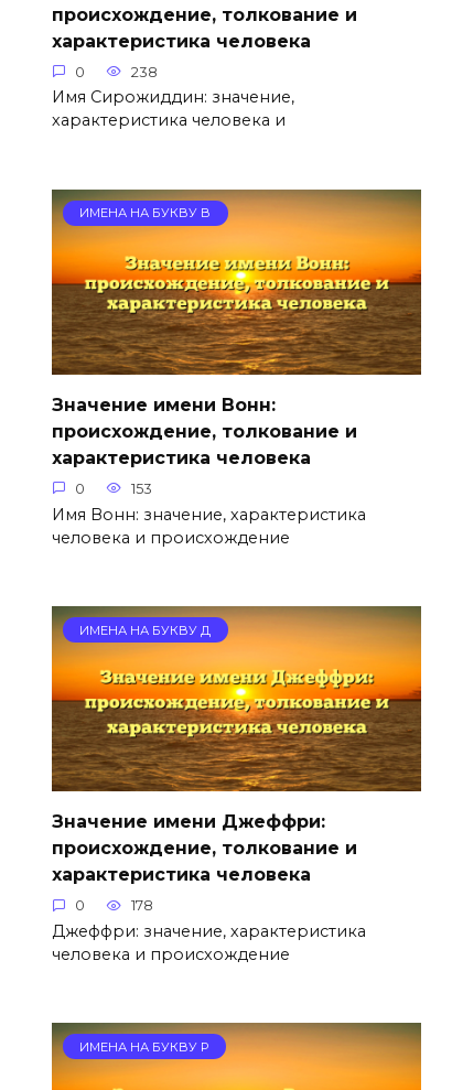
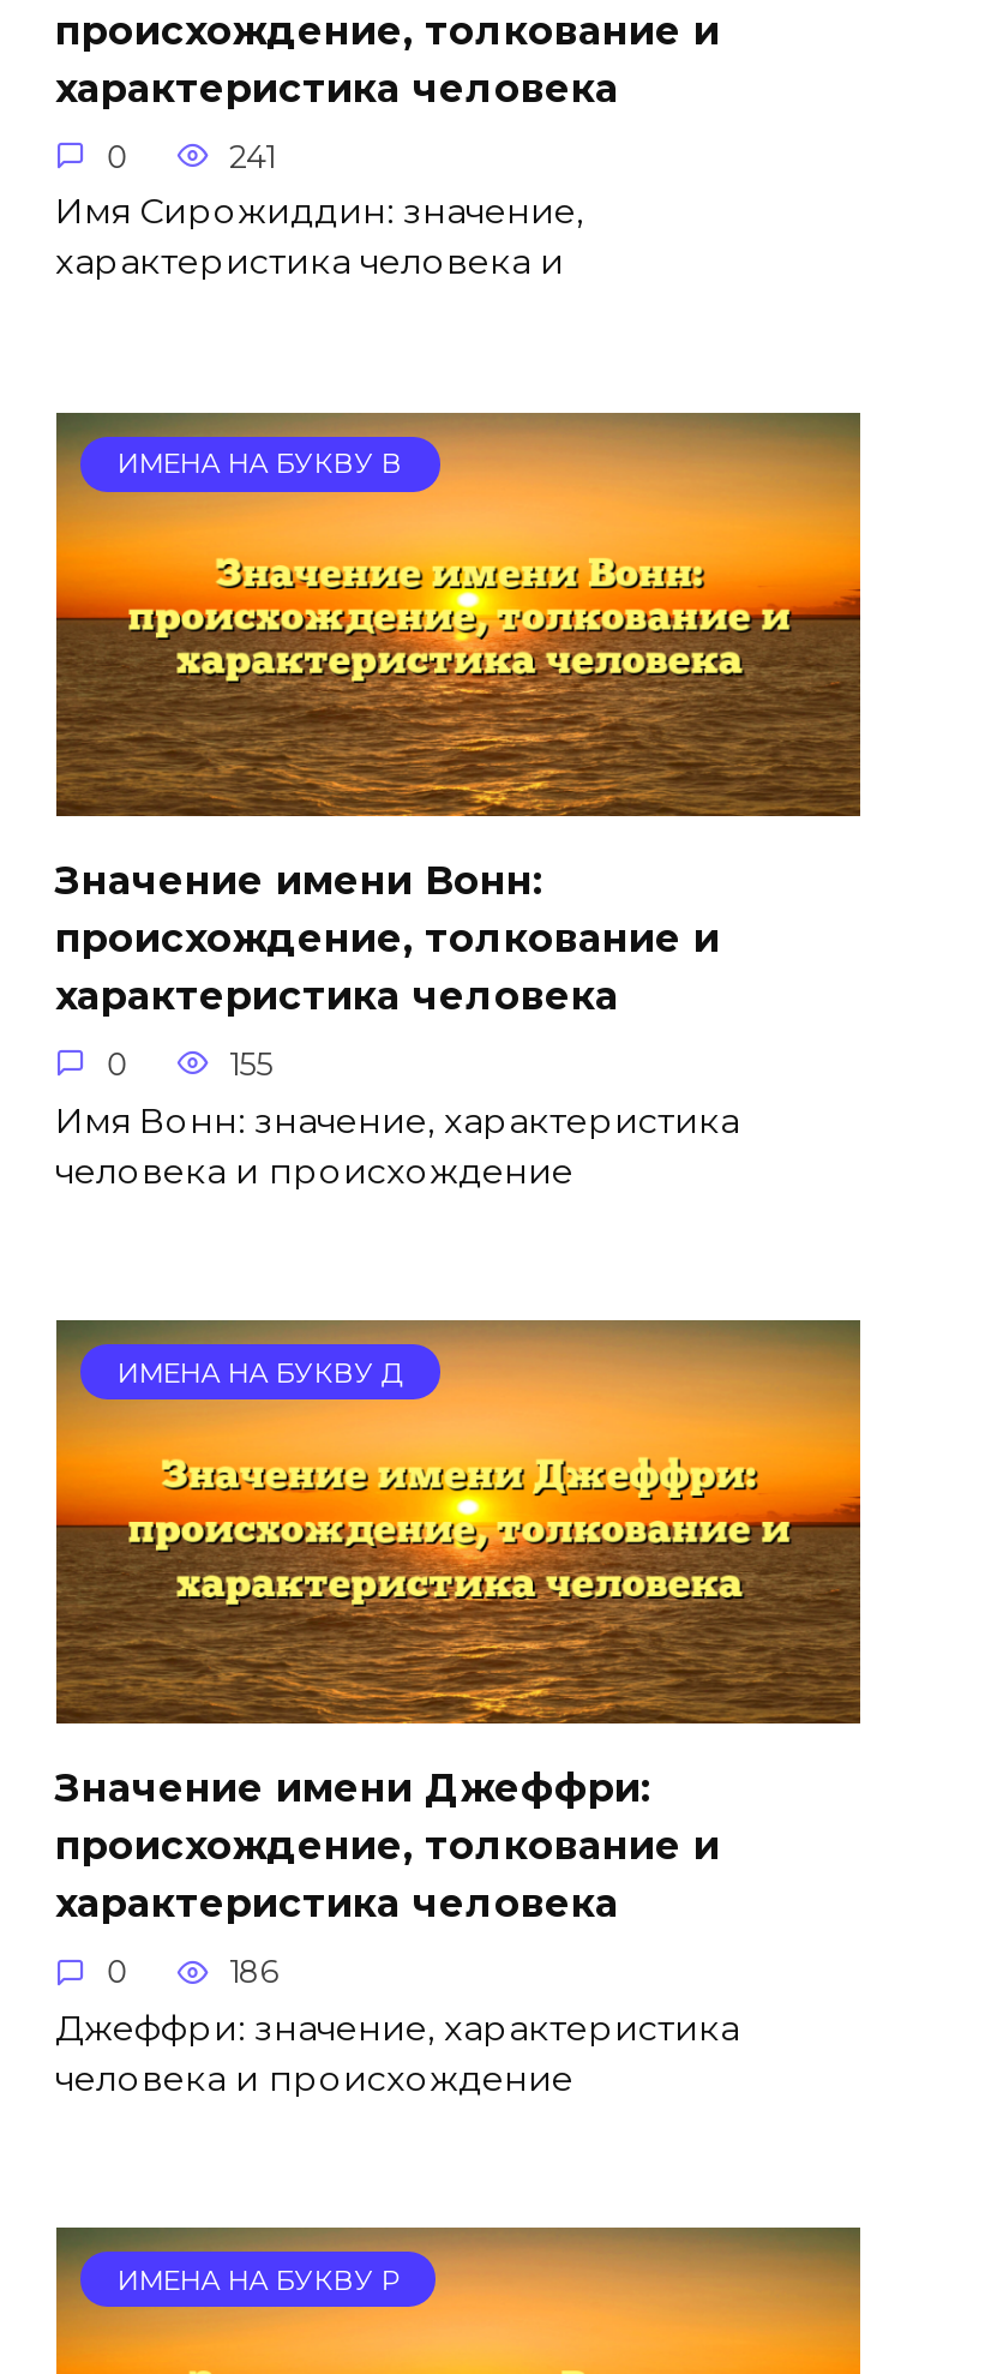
[131,64,158,80] 238 -> [229,139,275,175] 241
[131,480,152,497] 153 -> [229,1046,272,1082] 155
[131,897,153,914] 178 -> [229,1954,280,1990] 186

